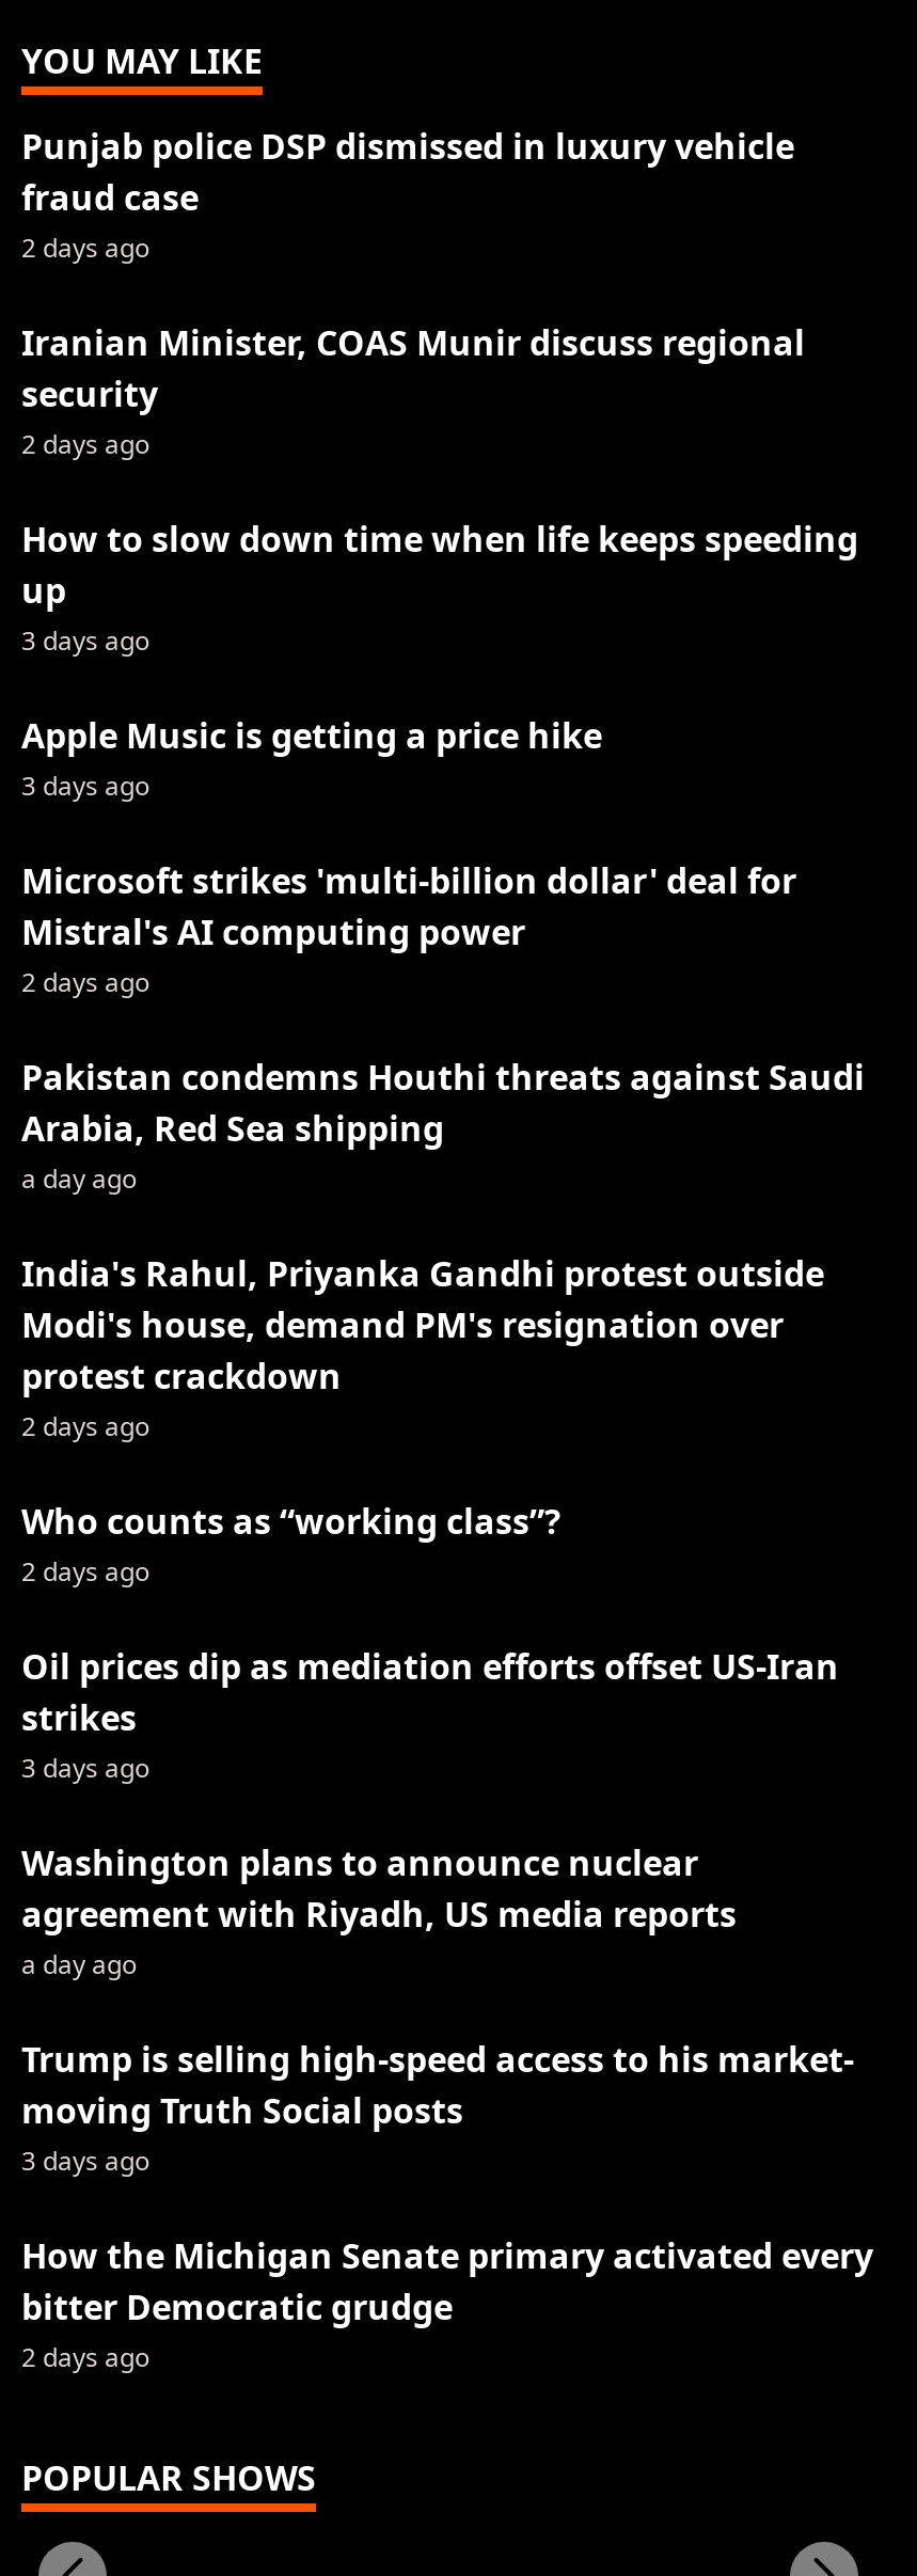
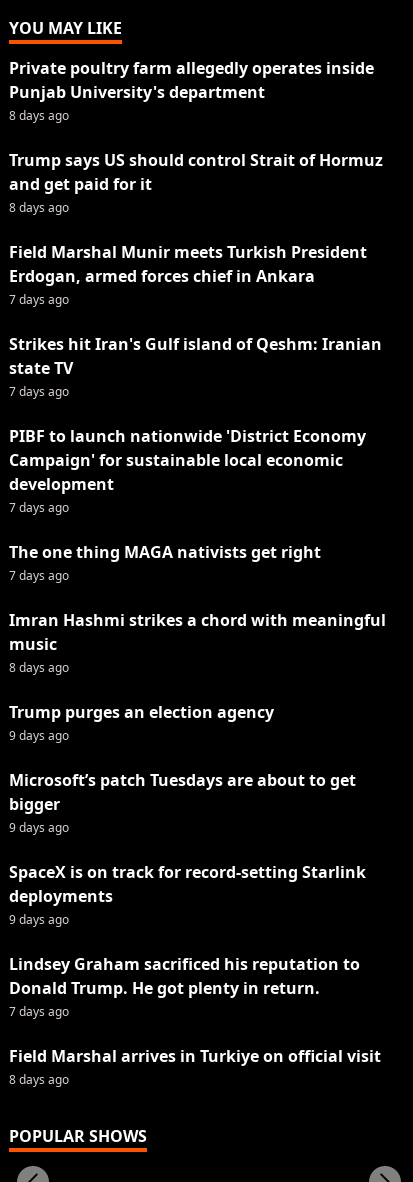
[21,123,794,266] Punjab police DSP dismissed in luxury vehicle | fraud case | 2 days ago -> [9,57,374,124] Private poultry farm allegedly operates inside | Punjab University's department | 8 days ago
[21,319,805,462] Iranian Minister, COAS Munir discuss regional | security | 2 days ago -> [9,149,383,216] Trump says US should control Strait of Hormuz | and get paid for it | 8 days ago
[21,516,858,659] How to slow down time when life keeps speeding | up | 3 days ago -> [9,241,367,308] Field Marshal Munir meets Turkish President | Erdogan, armed forces chief in Ankara | 7 days ago
[21,712,602,804] Apple Music is getting a price hike | 3 days ago -> [9,333,382,400] Strikes hit Iran's Gulf island of Qeshm: Iranian | state TV | 7 days ago
[21,857,796,1000] Microsoft strikes 'multi-billion dollar' deal for | Mistral's AI computing power | 2 days ago -> [9,425,366,516] PIBF to launch nationwide 'District Economy | Campaign' for sustainable local economic | development | 7 days ago
[21,1054,865,1197] Pakistan condemns Houthi threats against Saudi | Arabia, Red Sea shipping | a day ago -> [9,541,321,584] The one thing MAGA nativists get right | 7 days ago
[21,1250,824,1444] India's Rahul, Priyanka Gandhi protest outside | Modi's house, demand PM's resignation over | protest crackdown | 2 days ago -> [9,609,386,676] Imran Hashmi strikes a chord with meaningful | music | 8 days ago
[21,1498,562,1590] Who counts as “working class”? | 2 days ago -> [9,701,274,744] Trump purges an election agency | 9 days ago
[21,1643,839,1786] Oil prices dip as mediation efforts offset US-Iran | strikes | 3 days ago -> [9,769,356,836] Microsoft’s patch Tuesdays are about to get | bigger | 9 days ago
[21,1839,737,1982] Washington plans to announce nuclear | agreement with Riyadh, US media reports | a day ago -> [9,861,366,928] SpaceX is on track for record-setting Starlink | deployments | 9 days ago
[21,2036,854,2179] Trump is selling high-speed access to his market- | moving Truth Social posts | 3 days ago -> [9,953,360,1020] Lindsey Graham sacrificed his reputation to | Donald Trump. He got plenty in return. | 7 days ago
[21,2232,873,2375] How the Michigan Senate primary activated every | bitter Democratic grudge | 2 days ago -> [9,1045,381,1088] Field Marshal arrives in Turkiye on official visit | 8 days ago

